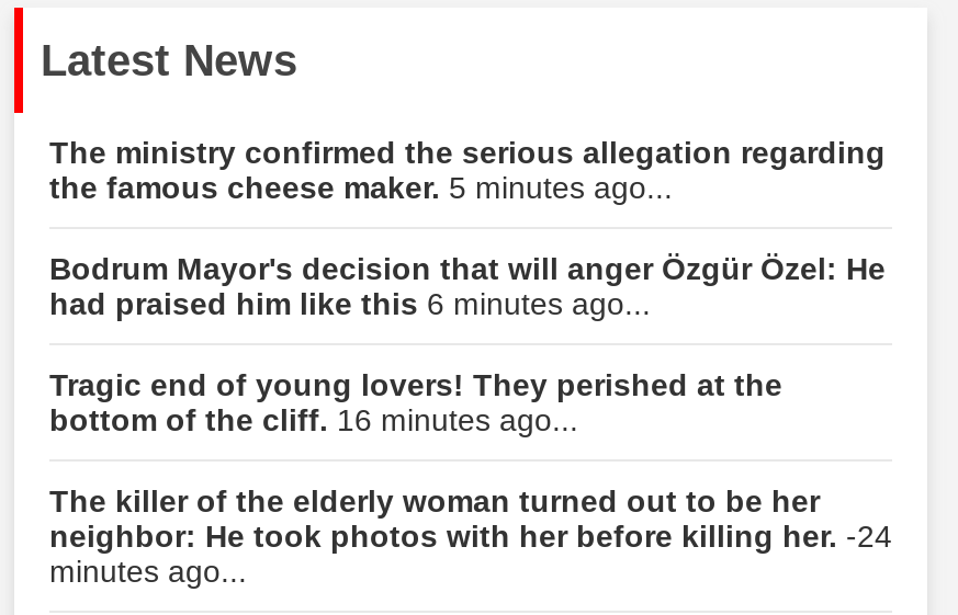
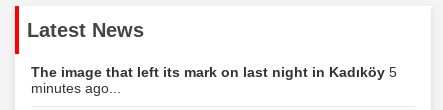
[49,136,892,555] The ministry confirmed the serious allegation regarding | the famous cheese maker. 5 minutes ago... | Bodrum Mayor's decision that will anger Özgür Özel: He | had praised him like this 6 minutes ago... | Tragic end of young lovers! They perished at the | bottom of the cliff. 16 minutes ago... | The killer of the elderly woman turned out to be her | neighbor: He took photos with her before killing her. -24 -> [31,64,397,80] The image that left its mark on last night in Kadıköy 5

